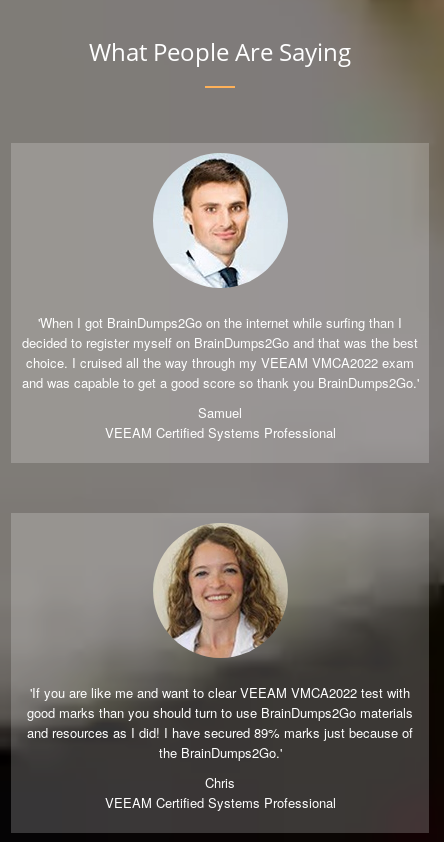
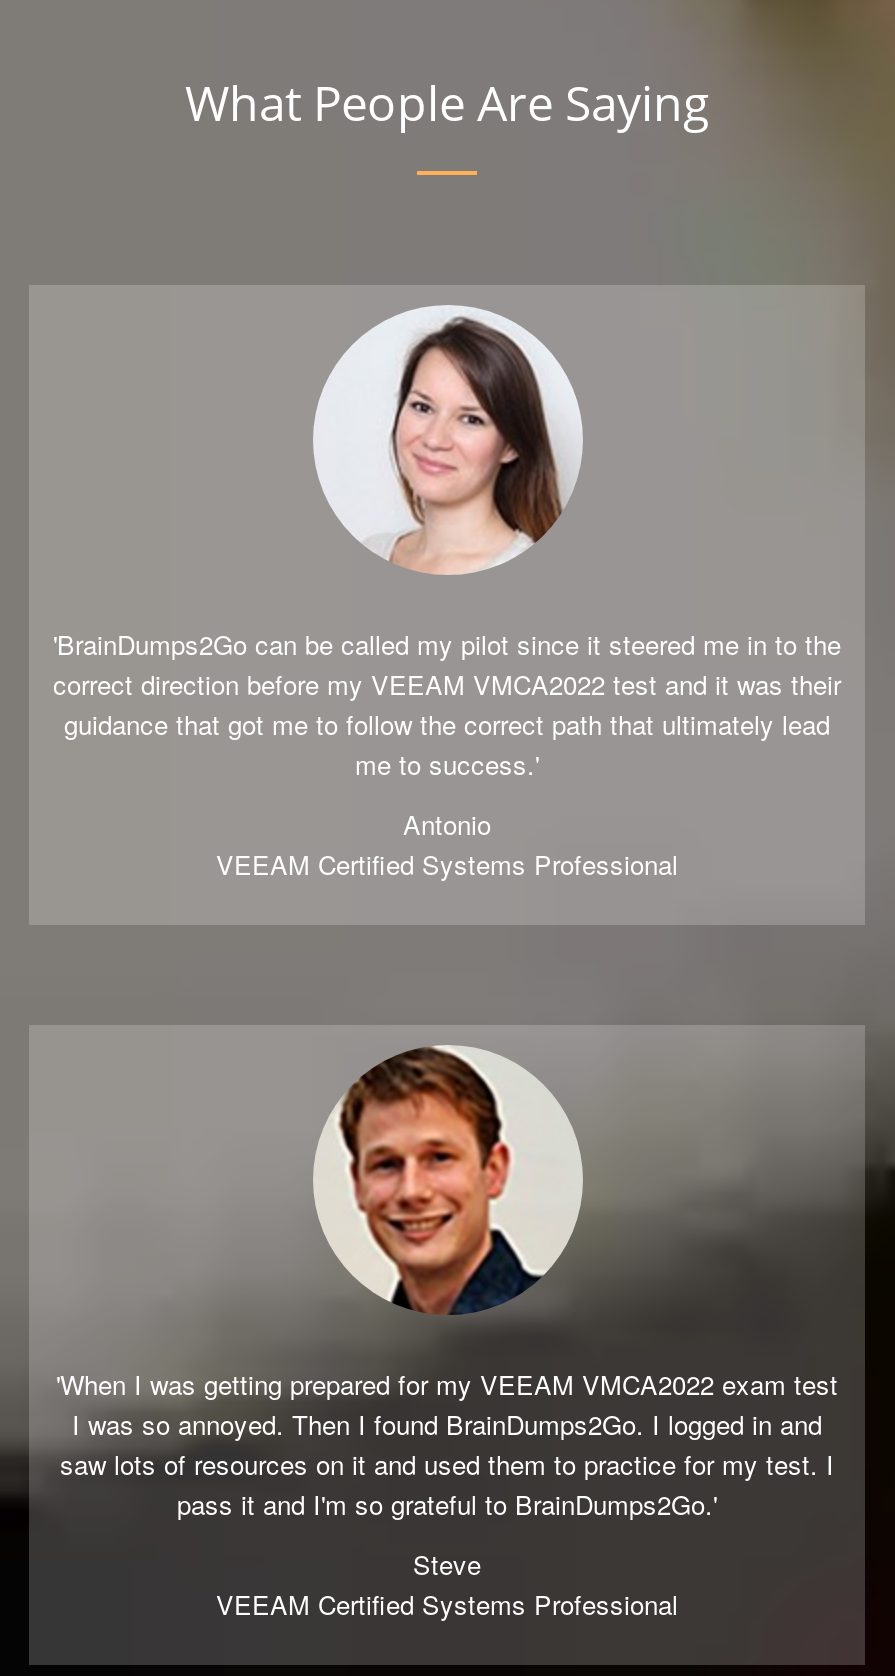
[21,157,418,392] [image] | 'When I got BrainDumps2Go on the internet while surfing than I | decided to register myself on BrainDumps2Go and that was the best | choice. I cruised all the way through my VEEAM VMCA2022 exam | and was capable to get a good score so thank you BrainDumps2Go.' -> [53,315,841,783] [image] | 'BrainDumps2Go can be called my pilot since it steered me in to the | correct direction before my VEEAM VMCA2022 test and it was their | guidance that got me to follow the correct path that ultimately lead | me to success.'
[198,403,242,422] Samuel -> [403,805,491,843] Antonio
[27,524,413,762] [image] | 'If you are like me and want to clear VEEAM VMCA2022 test with | good marks than you should turn to use BrainDumps2Go materials | and resources as I did! I have secured 89% marks just because of | the BrainDumps2Go.' -> [56,1047,838,1523] [image] | 'When I was getting prepared for my VEEAM VMCA2022 exam test | I was so annoyed. Then I found BrainDumps2Go. I logged in and | saw lots of resources on it and used them to practice for my test. I | pass it and I'm so grateful to BrainDumps2Go.'
[205,773,235,792] Chris -> [413,1545,481,1583] Steve

